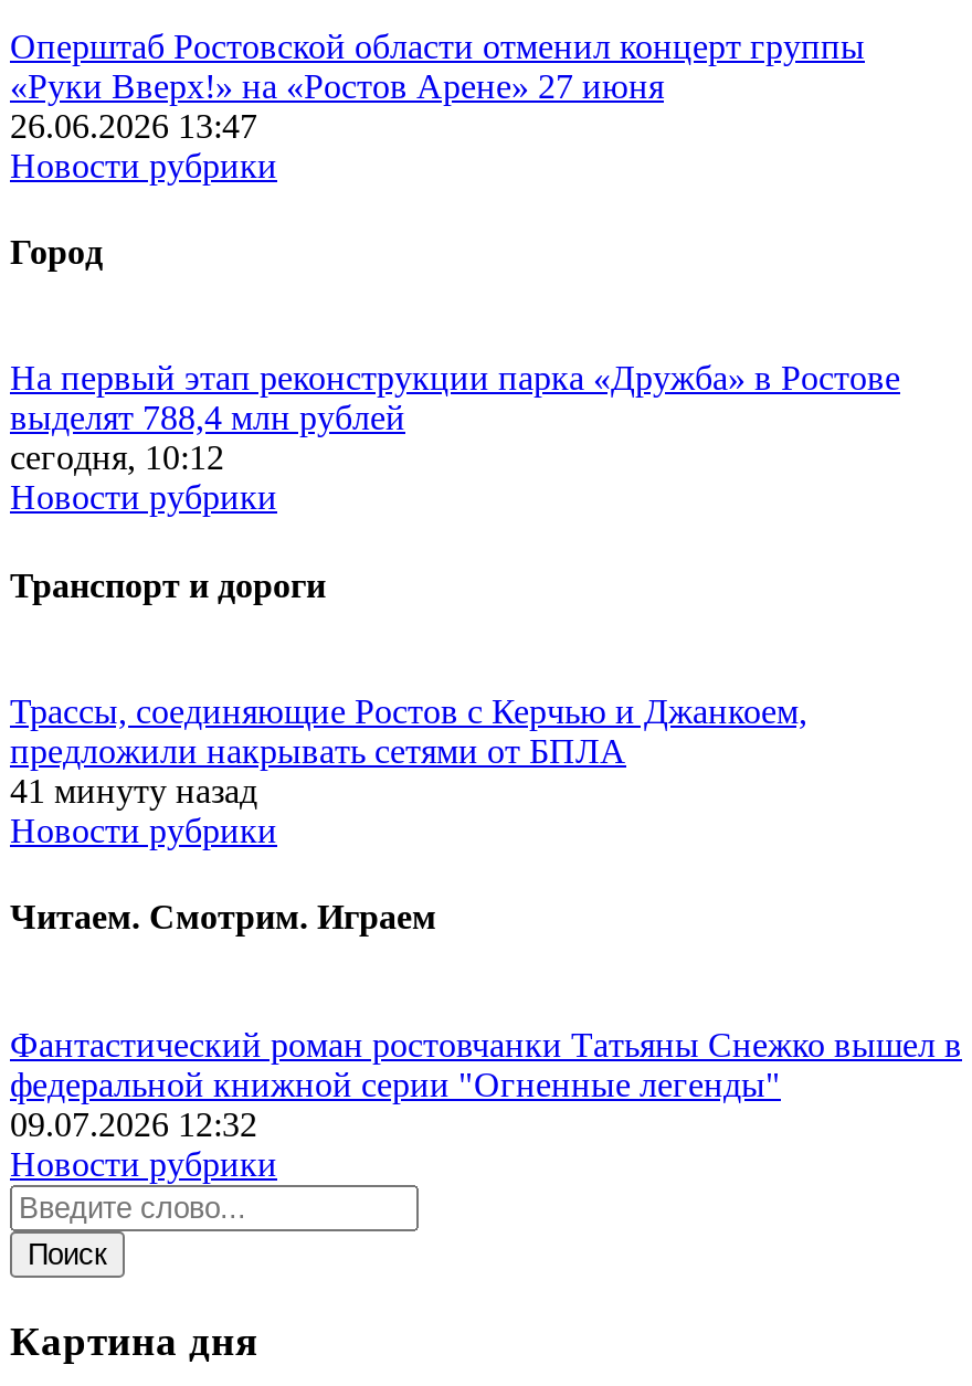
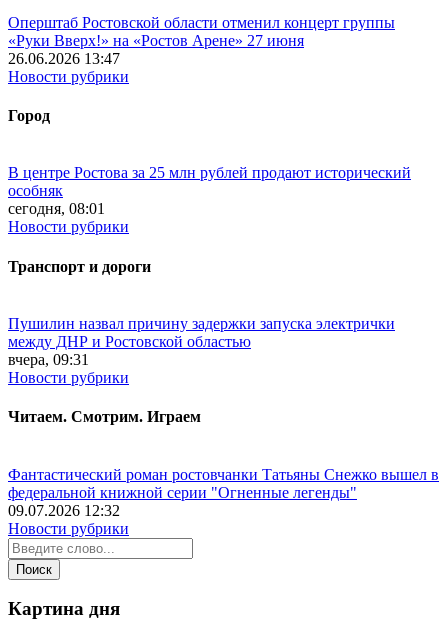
[10,360,900,477] На первый этап реконструкции парка «Дружба» в Ростове | выделят 788,4 млн рублей | сегодня, 10:12 -> [8,164,411,217] В центре Ростова за 25 млн рублей продают исторический | особняк | сегодня, 08:01
[10,692,807,810] Трассы, соединяющие Ростов с Керчью и Джанкоем, | предложили накрывать сетями от БПЛА | 41 минуту назад -> [8,315,395,368] Пушилин назвал причину задержки запуска электрички | между ДНР и Ростовской областью | вчера, 09:31

